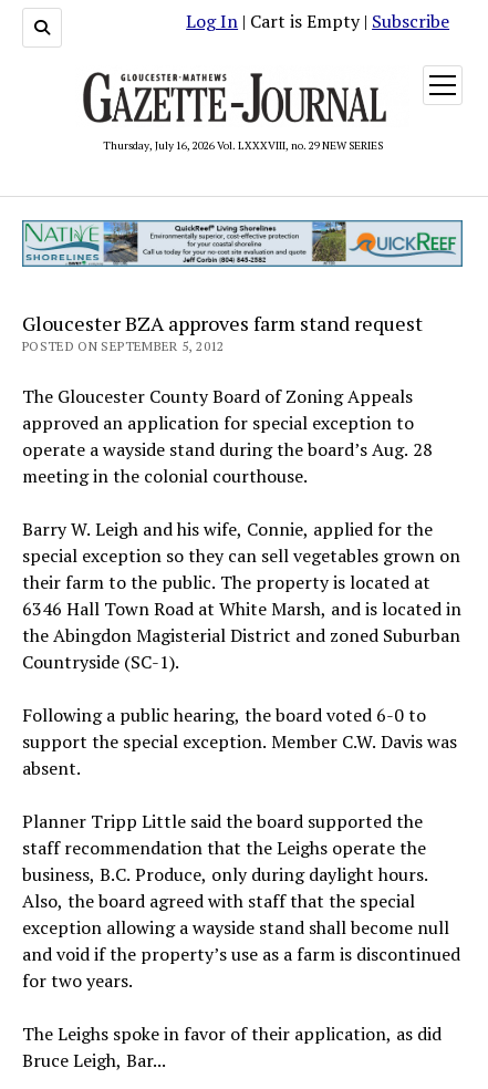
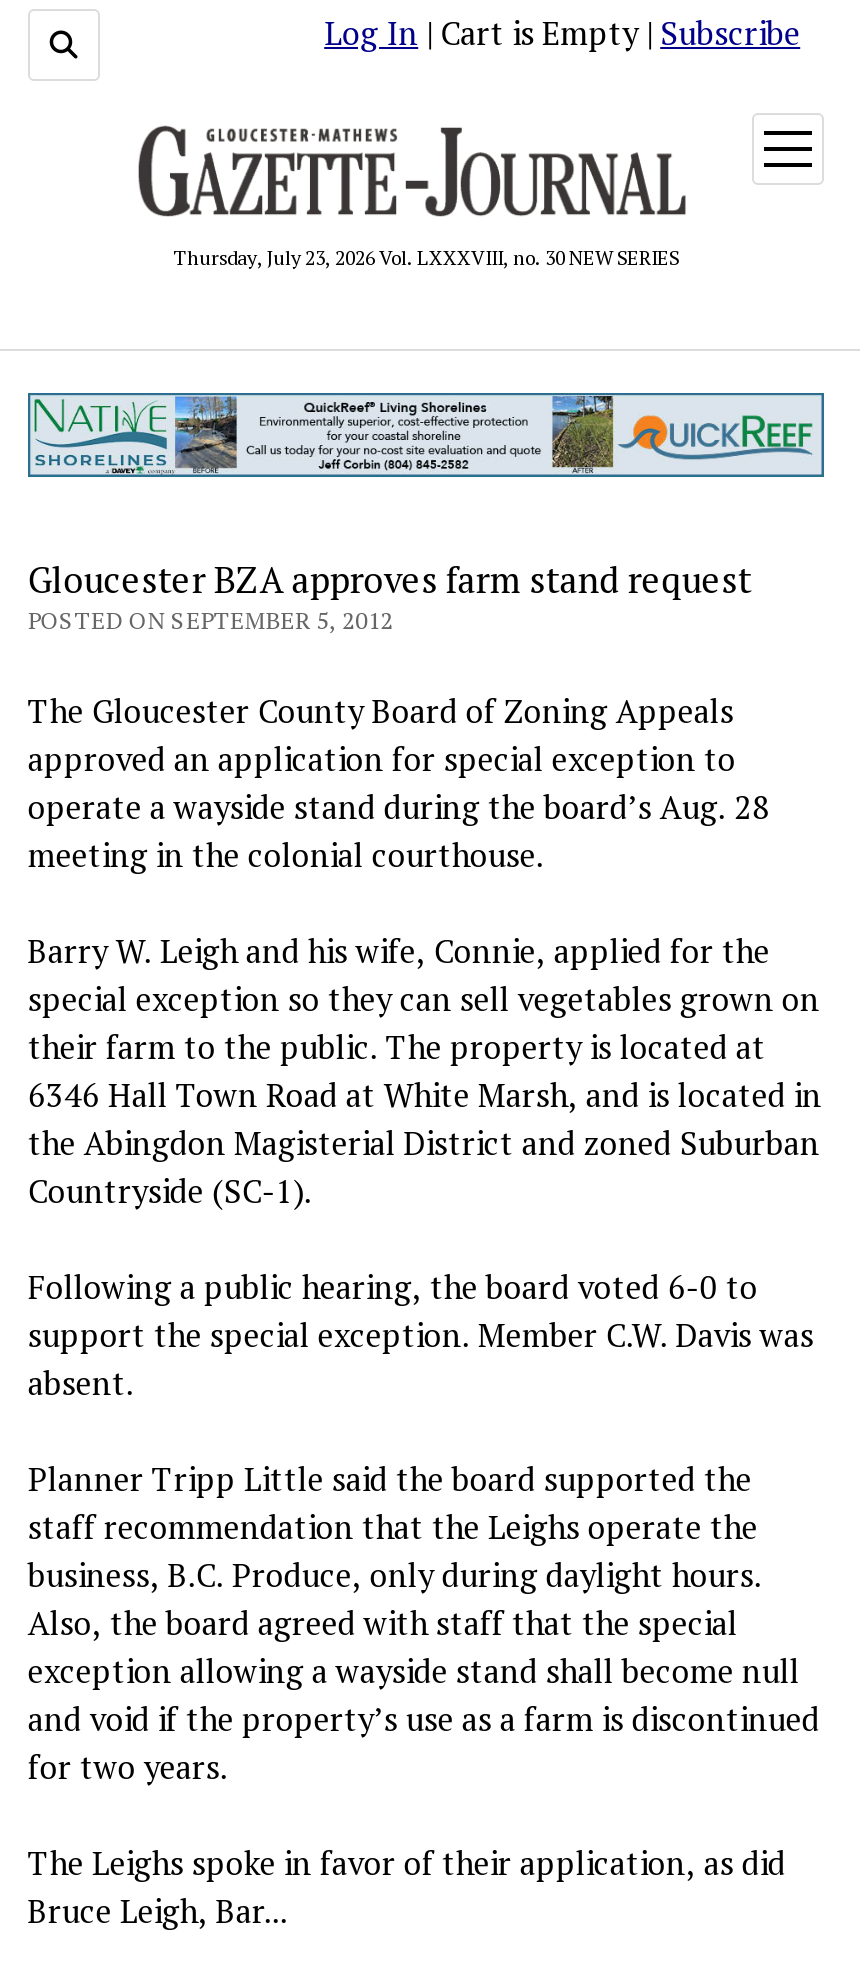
[102,138,382,153] Thursday, July 16, 2026 Vol. LXXXVIII, no. 29 NEW SERIES -> [173,245,679,271] Thursday, July 23, 2026 Vol. LXXXVIII, no. 30 NEW SERIES

